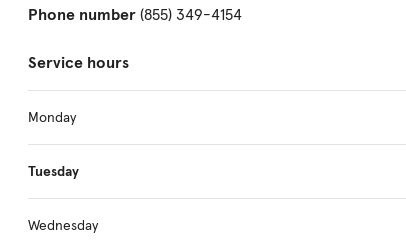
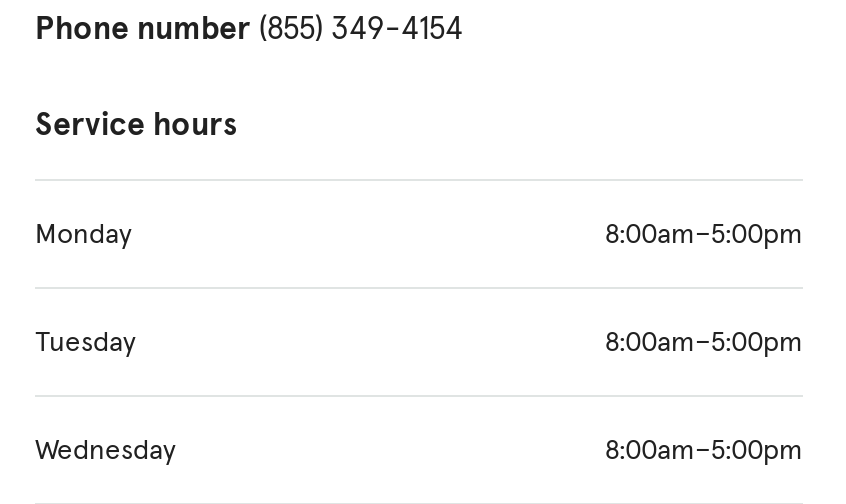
none -> [605,215,803,251] 8:00am–5:00pm
none -> [605,323,803,359] 8:00am–5:00pm
none -> [605,431,803,467] 8:00am–5:00pm

